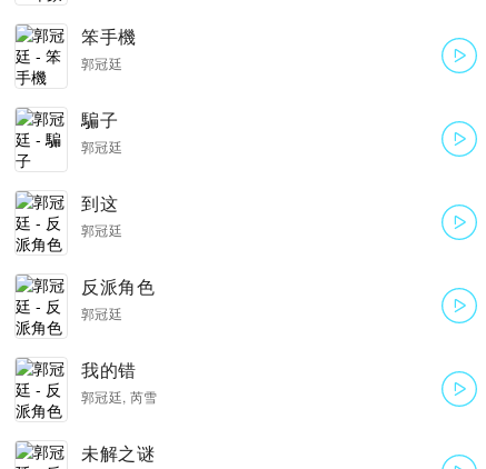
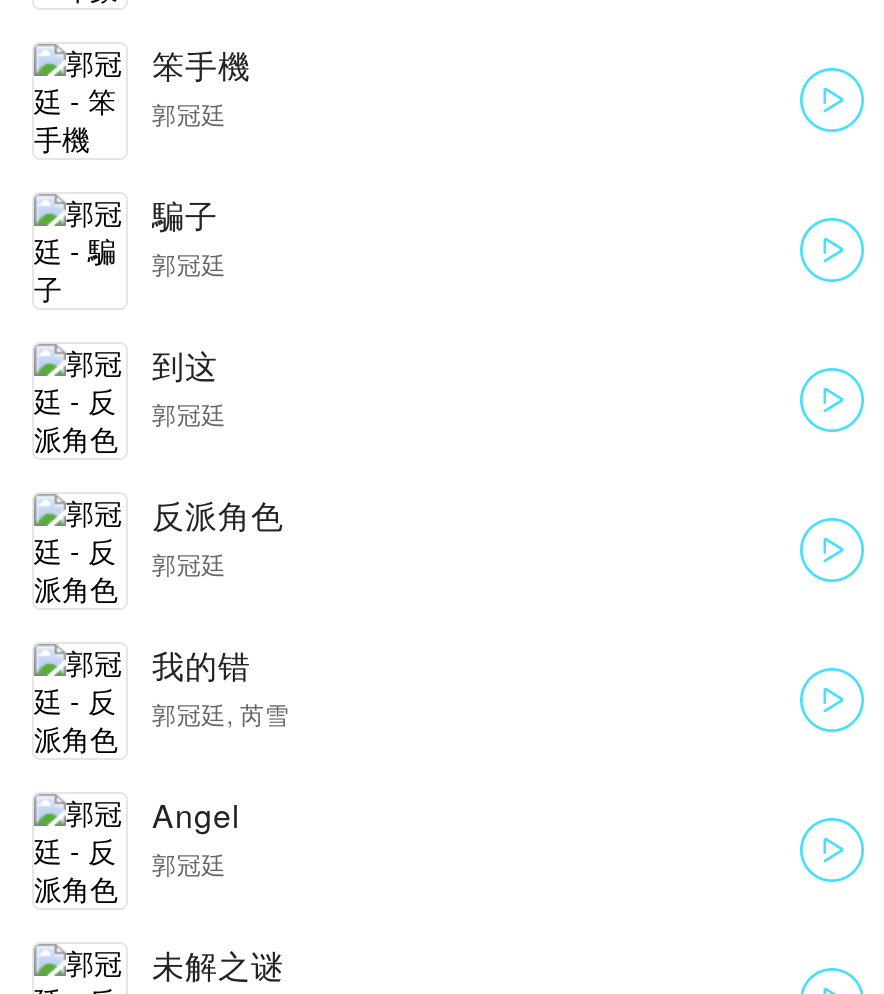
none -> [152,792,241,880] Angel | 郭冠廷

